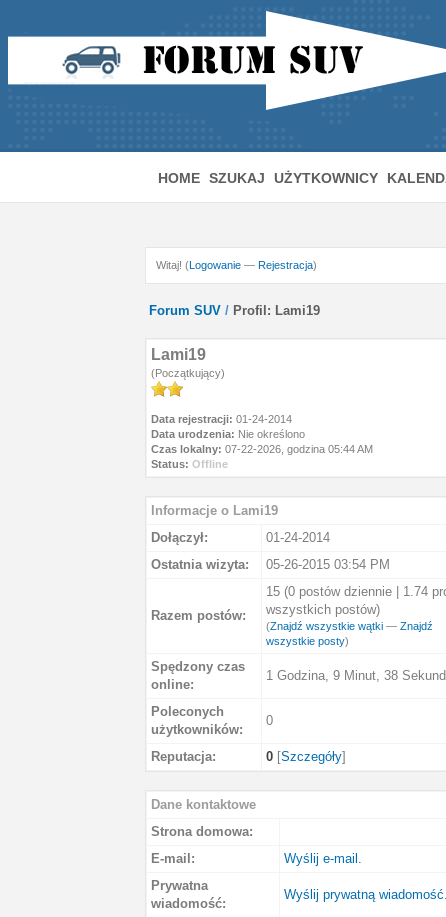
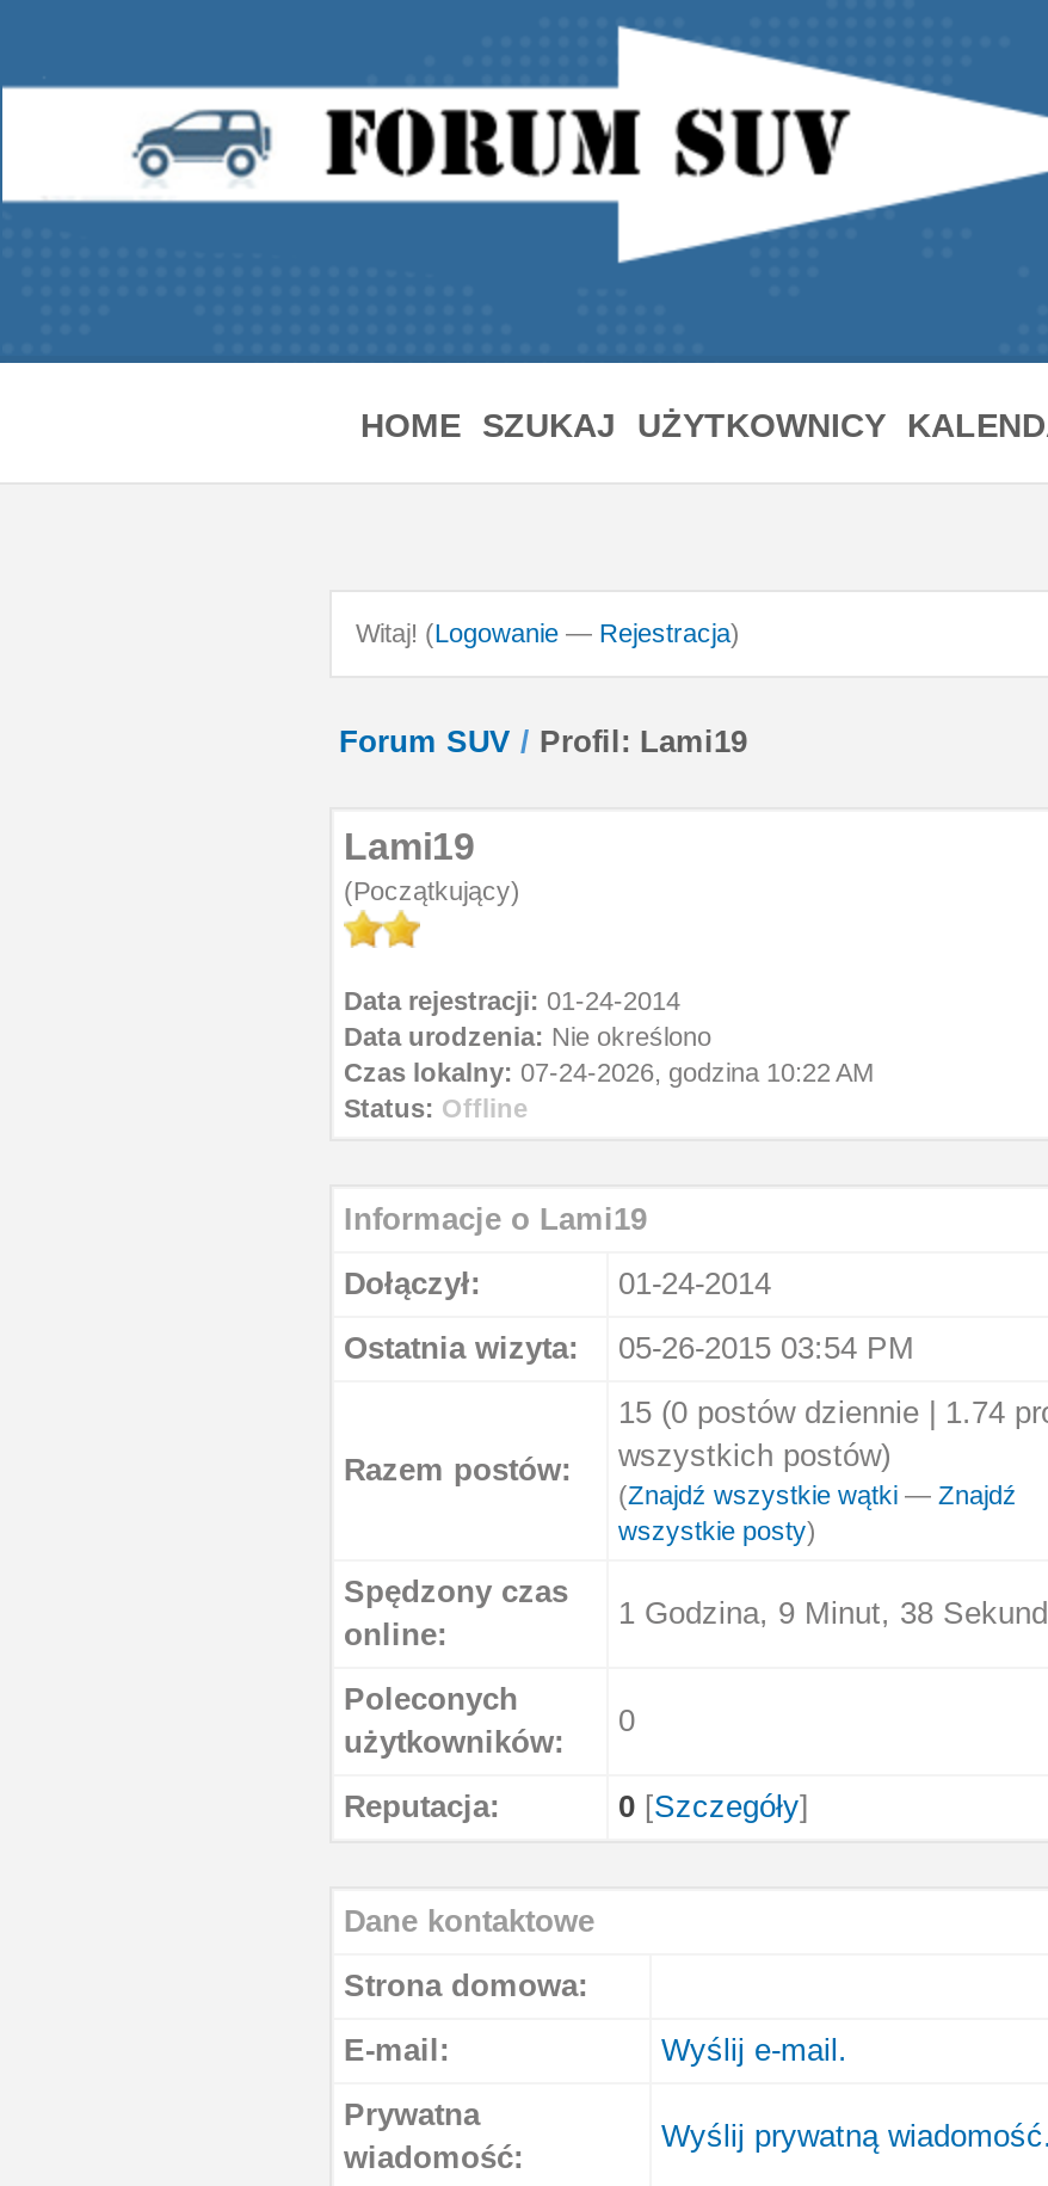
[151,443,373,455] Czas lokalny: 07-22-2026, godzina 05:44 AM -> [344,1058,874,1086] Czas lokalny: 07-24-2026, godzina 10:22 AM

